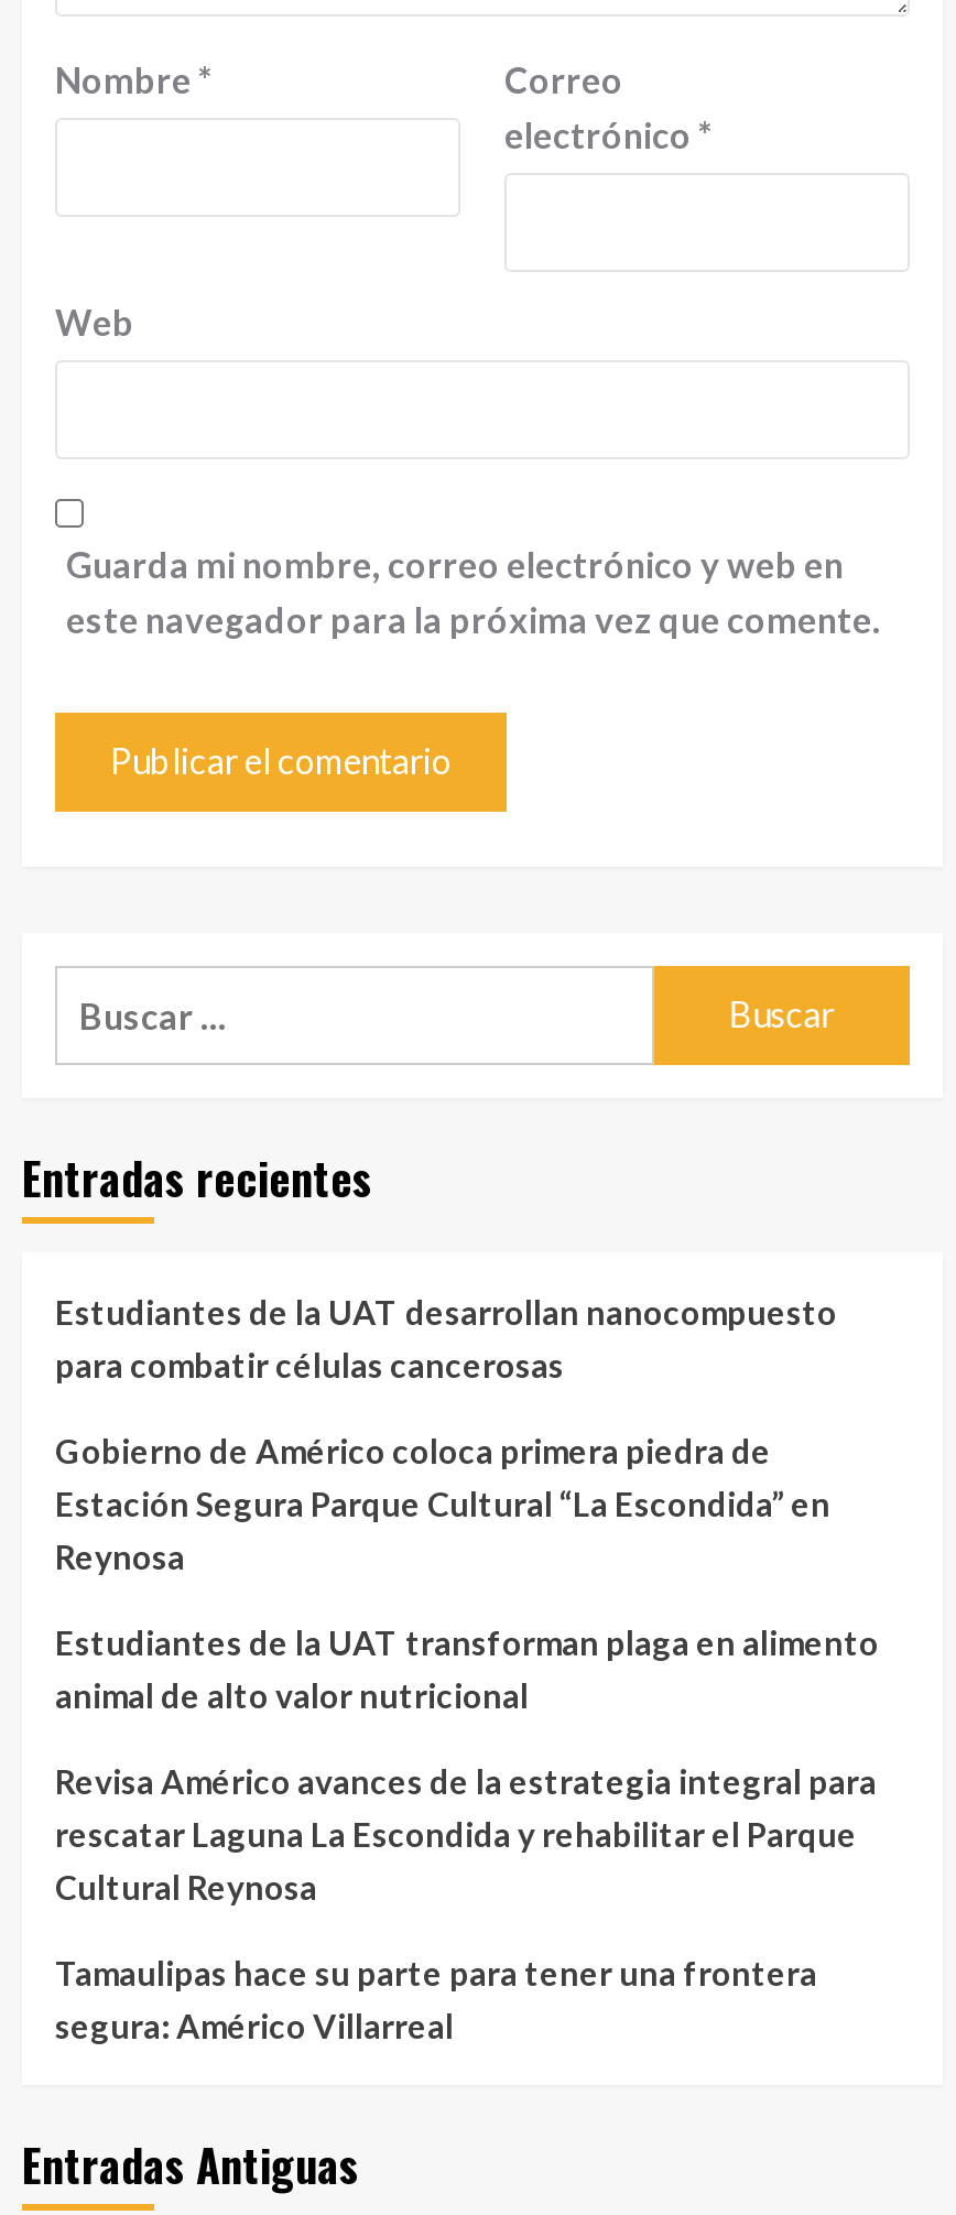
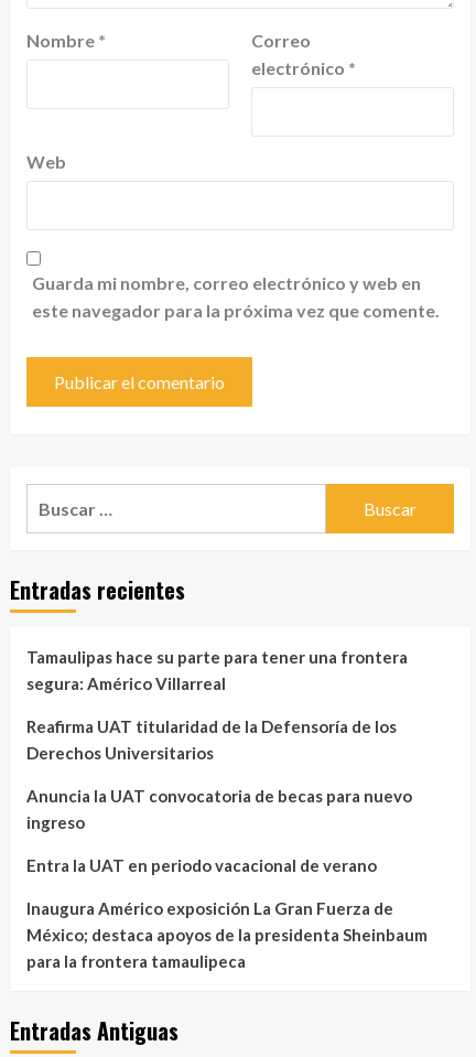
[55,1290,879,1905] Estudiantes de la UAT desarrollan nanocompuesto | para combatir células cancerosas | Gobierno de Américo coloca primera piedra de | Estación Segura Parque Cultural “La Escondida” en | Reynosa | Estudiantes de la UAT transforman plaga en alimento | animal de alto valor nutricional | Revisa Américo avances de la estrategia integral para | rescatar Laguna La Escondida y rehabilitar el Parque | Cultural Reynosa -> none
moved [55,1951,817,2044] -> [26,647,408,694]: Tamaulipas hace su parte para tener una frontera | segura: Américo Villarreal
none -> [26,717,428,971] Reafirma UAT titularidad de la Defensoría de los | Derechos Universitarios | Anuncia la UAT convocatoria de becas para nuevo | ingreso | Entra la UAT en periodo vacacional de verano | Inaugura Américo exposición La Gran Fuerza de | México; destaca apoyos de la presidenta Sheinbaum | para la frontera tamaulipeca

